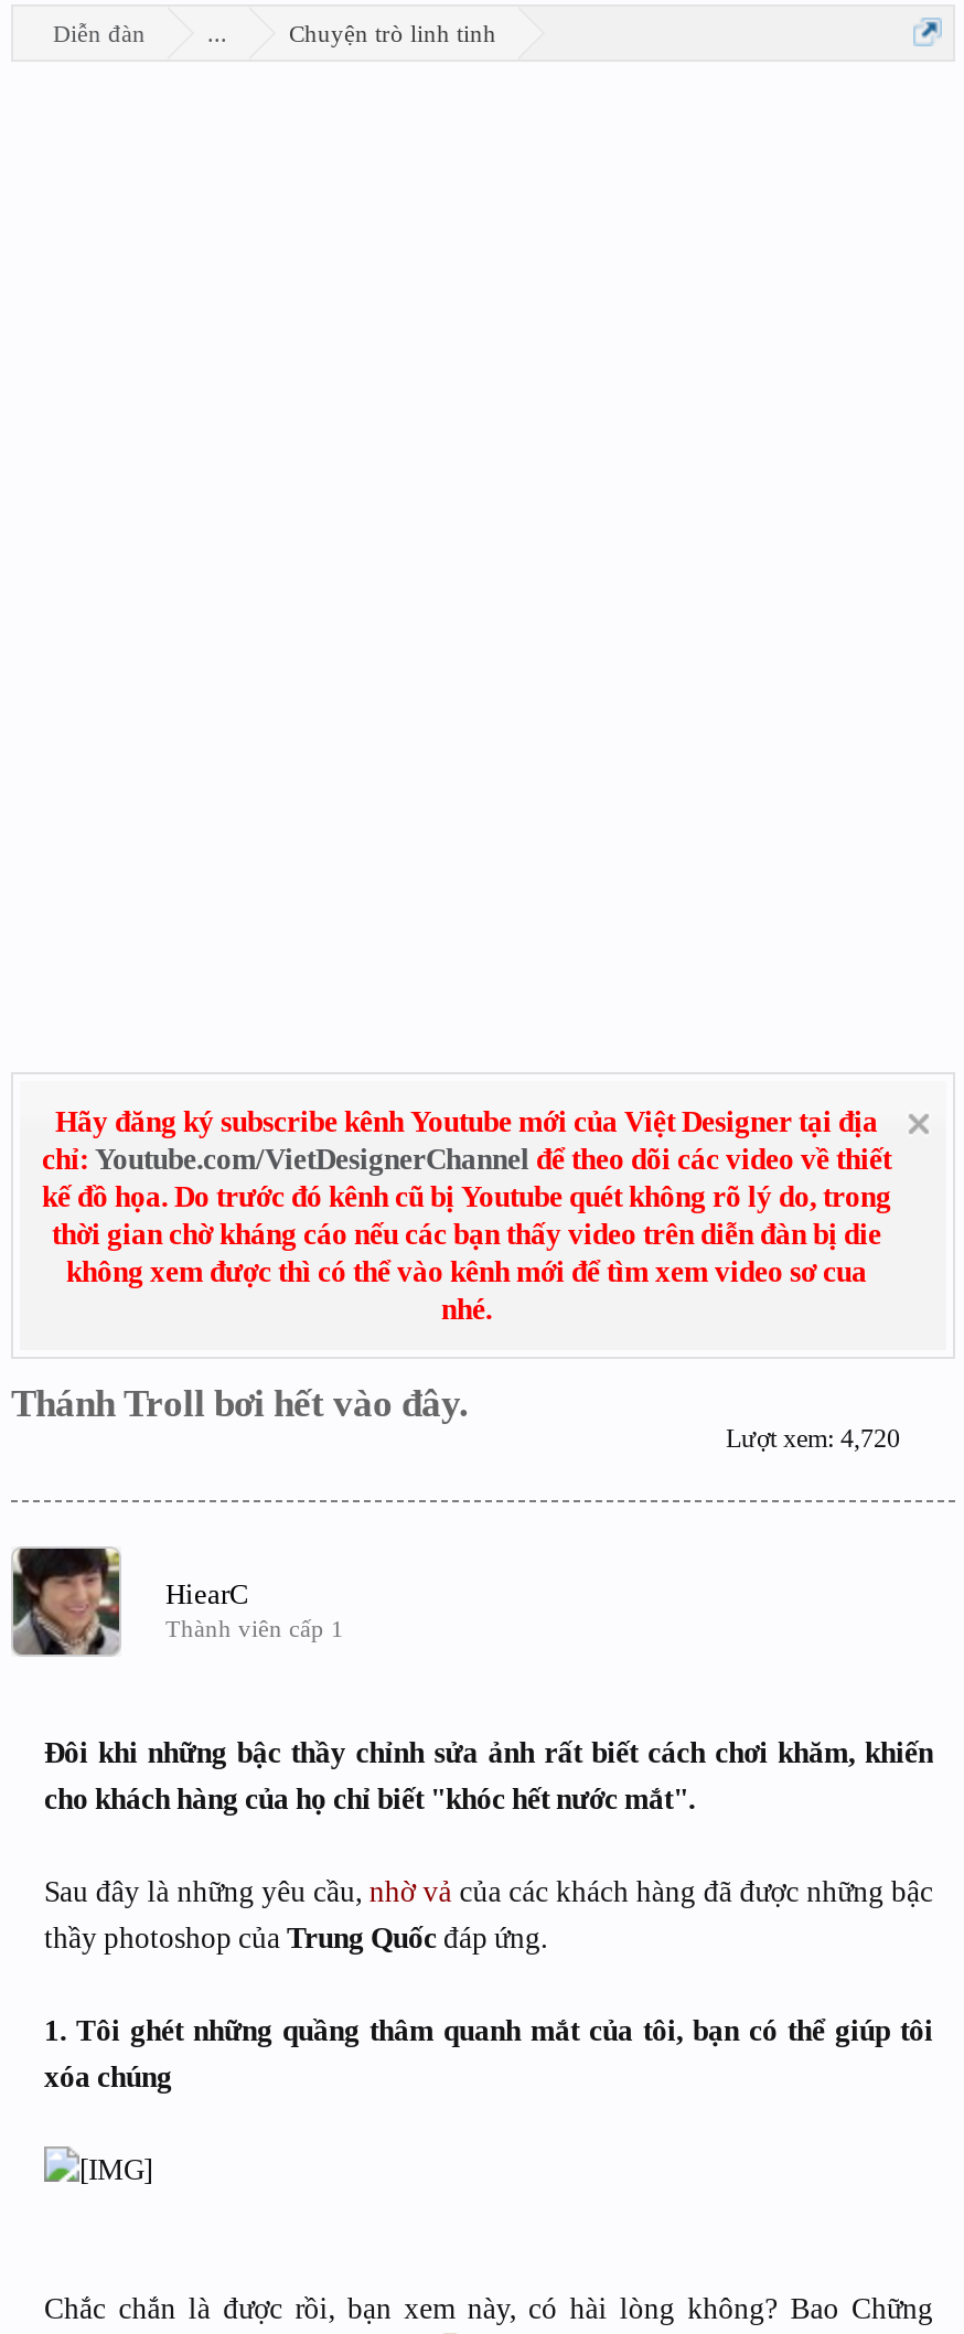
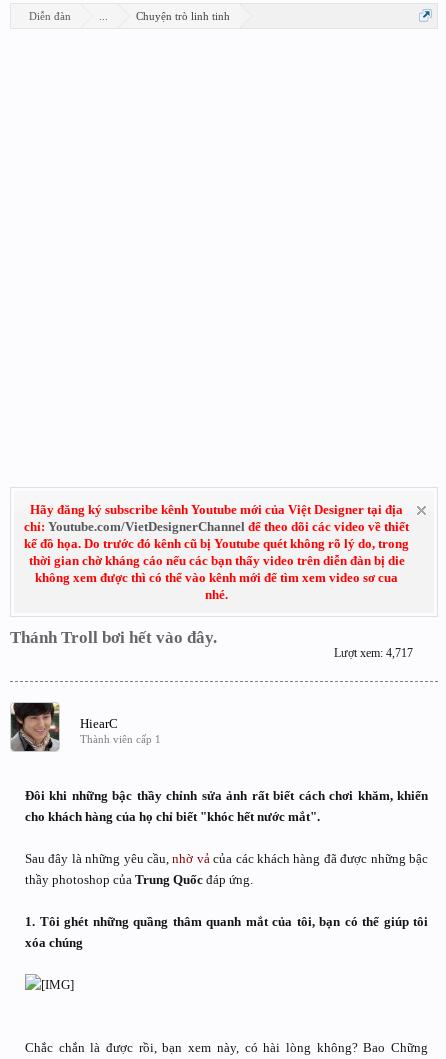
[726,1423,900,1454] Lượt xem: 4,720 -> [334,646,413,660] Lượt xem: 4,717

